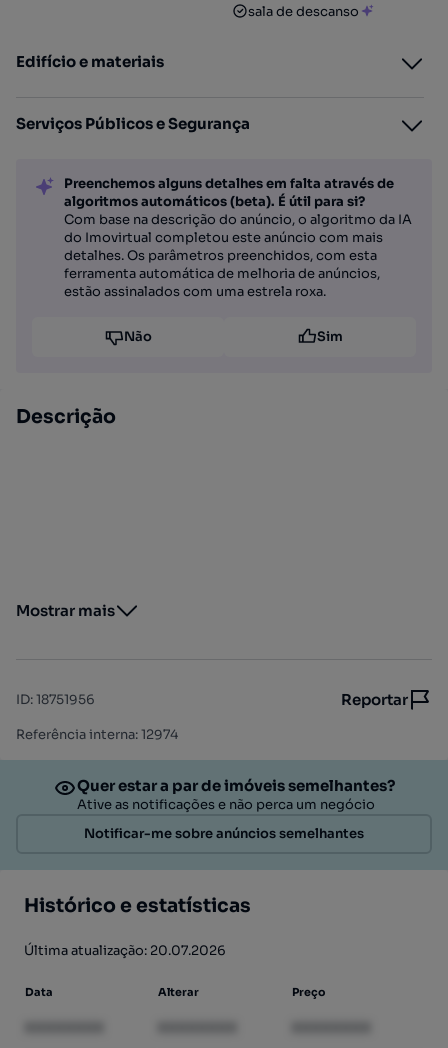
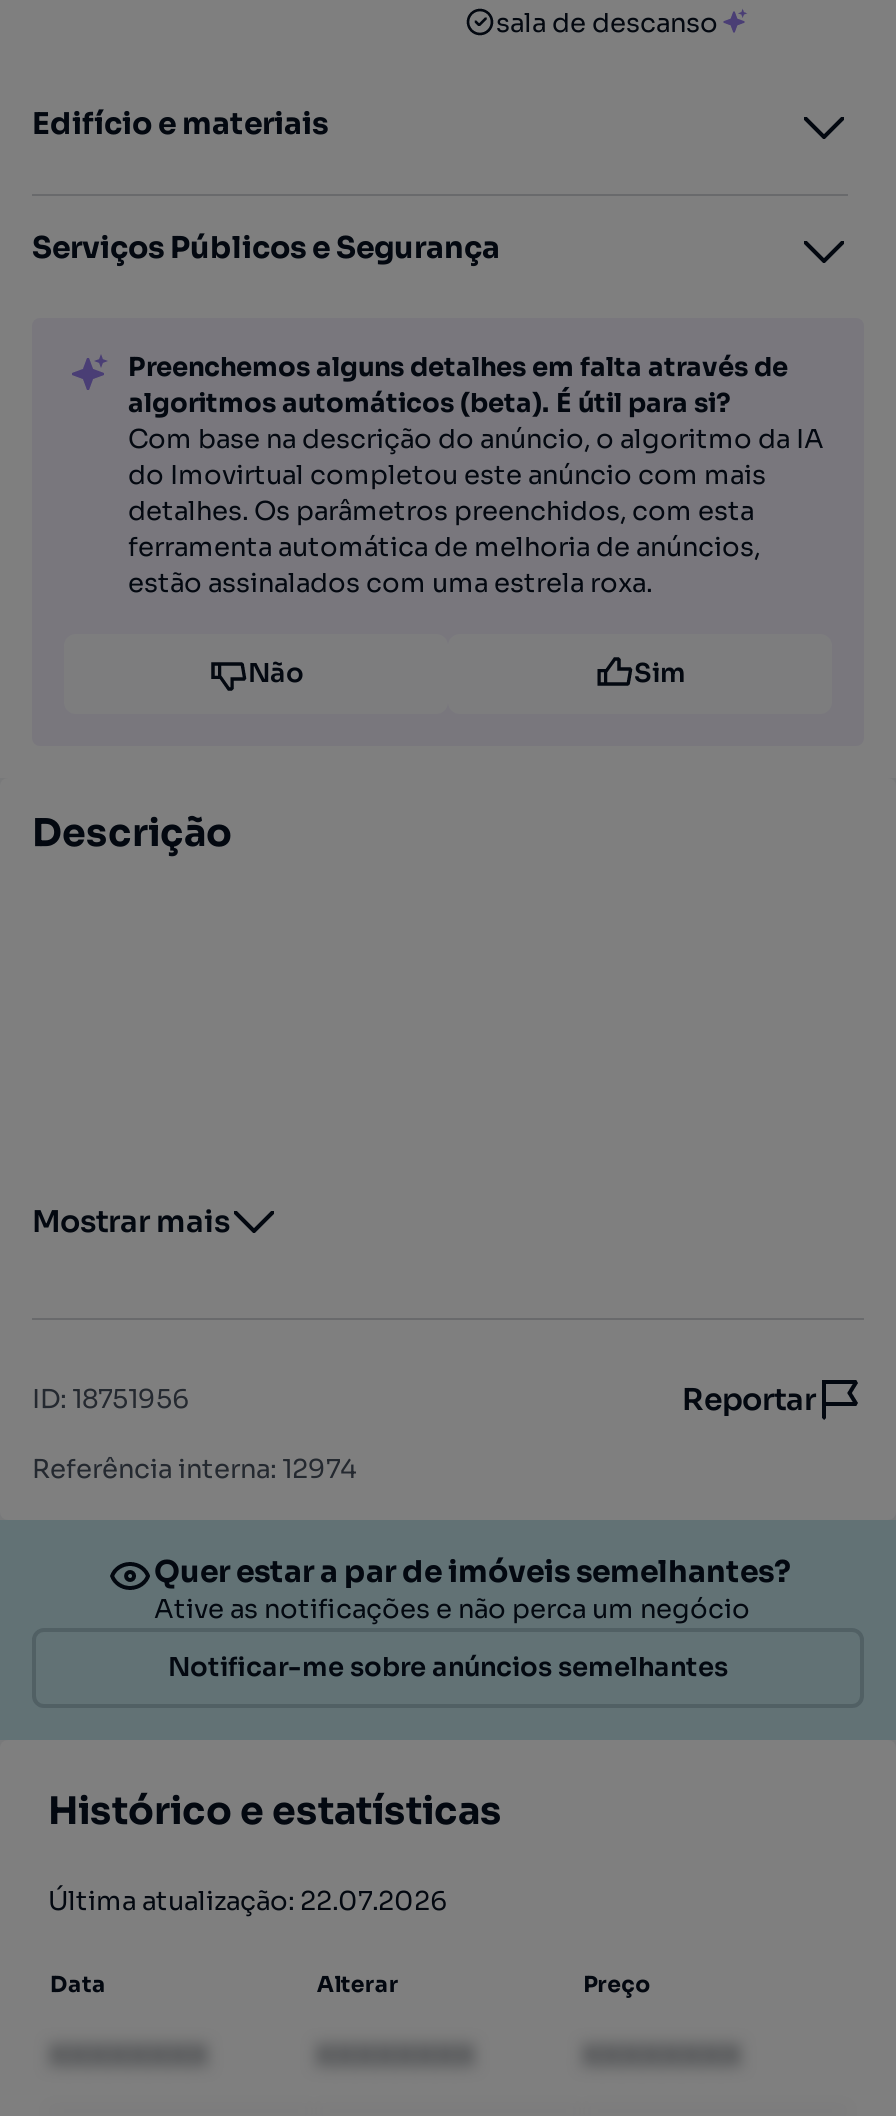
[24,942,226,959] Última atualização: 20.07.2026 -> [48,1884,448,1918] Última atualização: 22.07.2026

